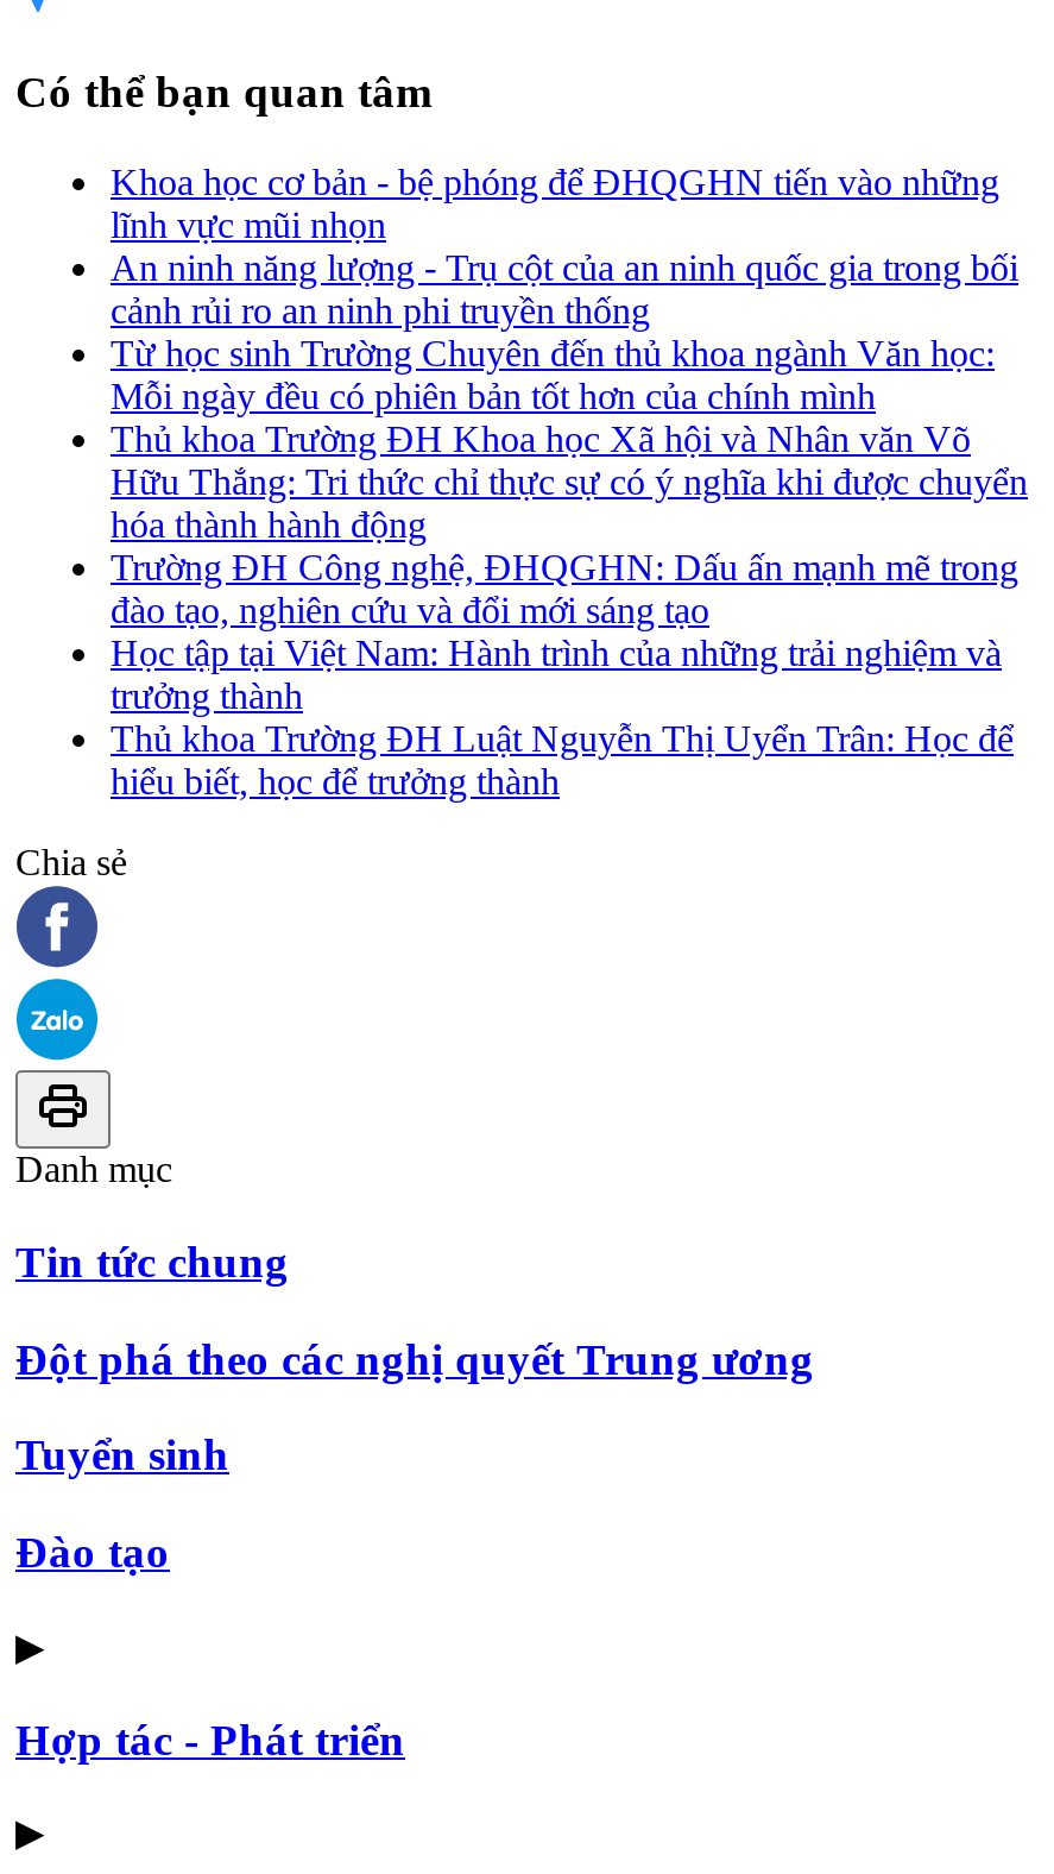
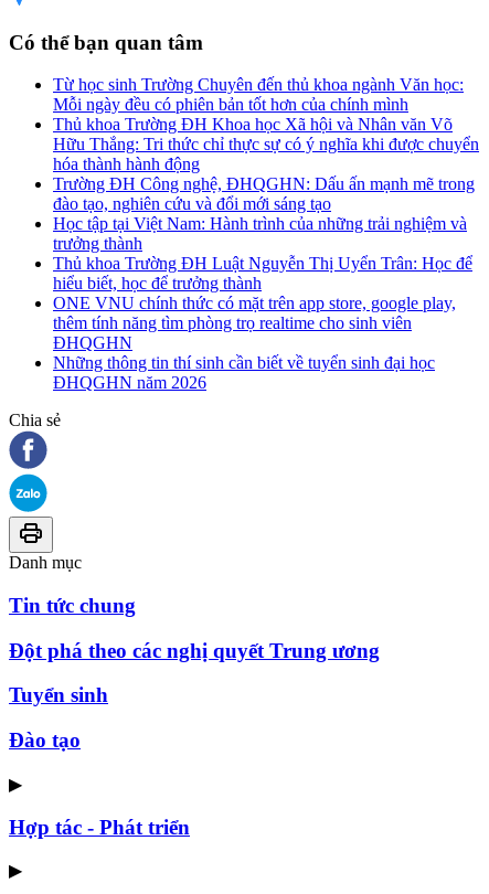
[111,162,1018,331] Khoa học cơ bản - bệ phóng để ĐHQGHN tiến vào những | lĩnh vực mũi nhọn | An ninh năng lượng - Trụ cột của an ninh quốc gia trong bối | cảnh rủi ro an ninh phi truyền thống -> none
moved [111,333,1028,802] -> [53,75,479,293]: Từ học sinh Trường Chuyên đến thủ khoa ngành Văn học: | Mỗi ngày đều có phiên bản tốt hơn của chính mình | Thủ khoa Trường ĐH Khoa học Xã hội và Nhân văn Võ | ... | Thủ khoa Trường ĐH Luật Nguyễn Thị Uyển Trân: Học để | hiểu biết, học để trưởng thành
none -> [53,294,456,392] ONE VNU chính thức có mặt trên app store, google play, | thêm tính năng tìm phòng trọ realtime cho sinh viên | ĐHQGHN | Những thông tin thí sinh cần biết về tuyển sinh đại học | ĐHQGHN năm 2026

